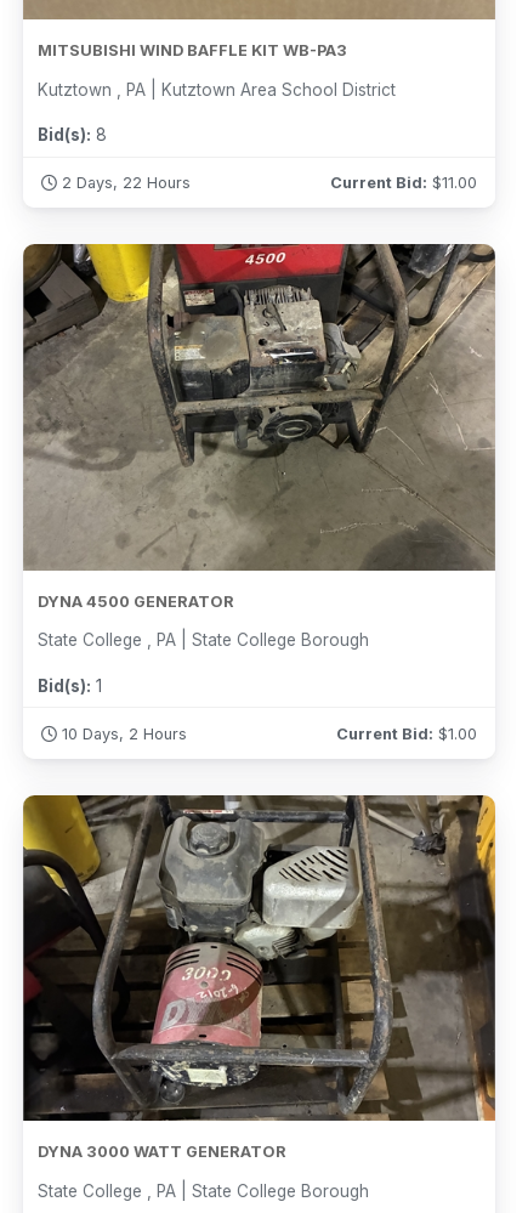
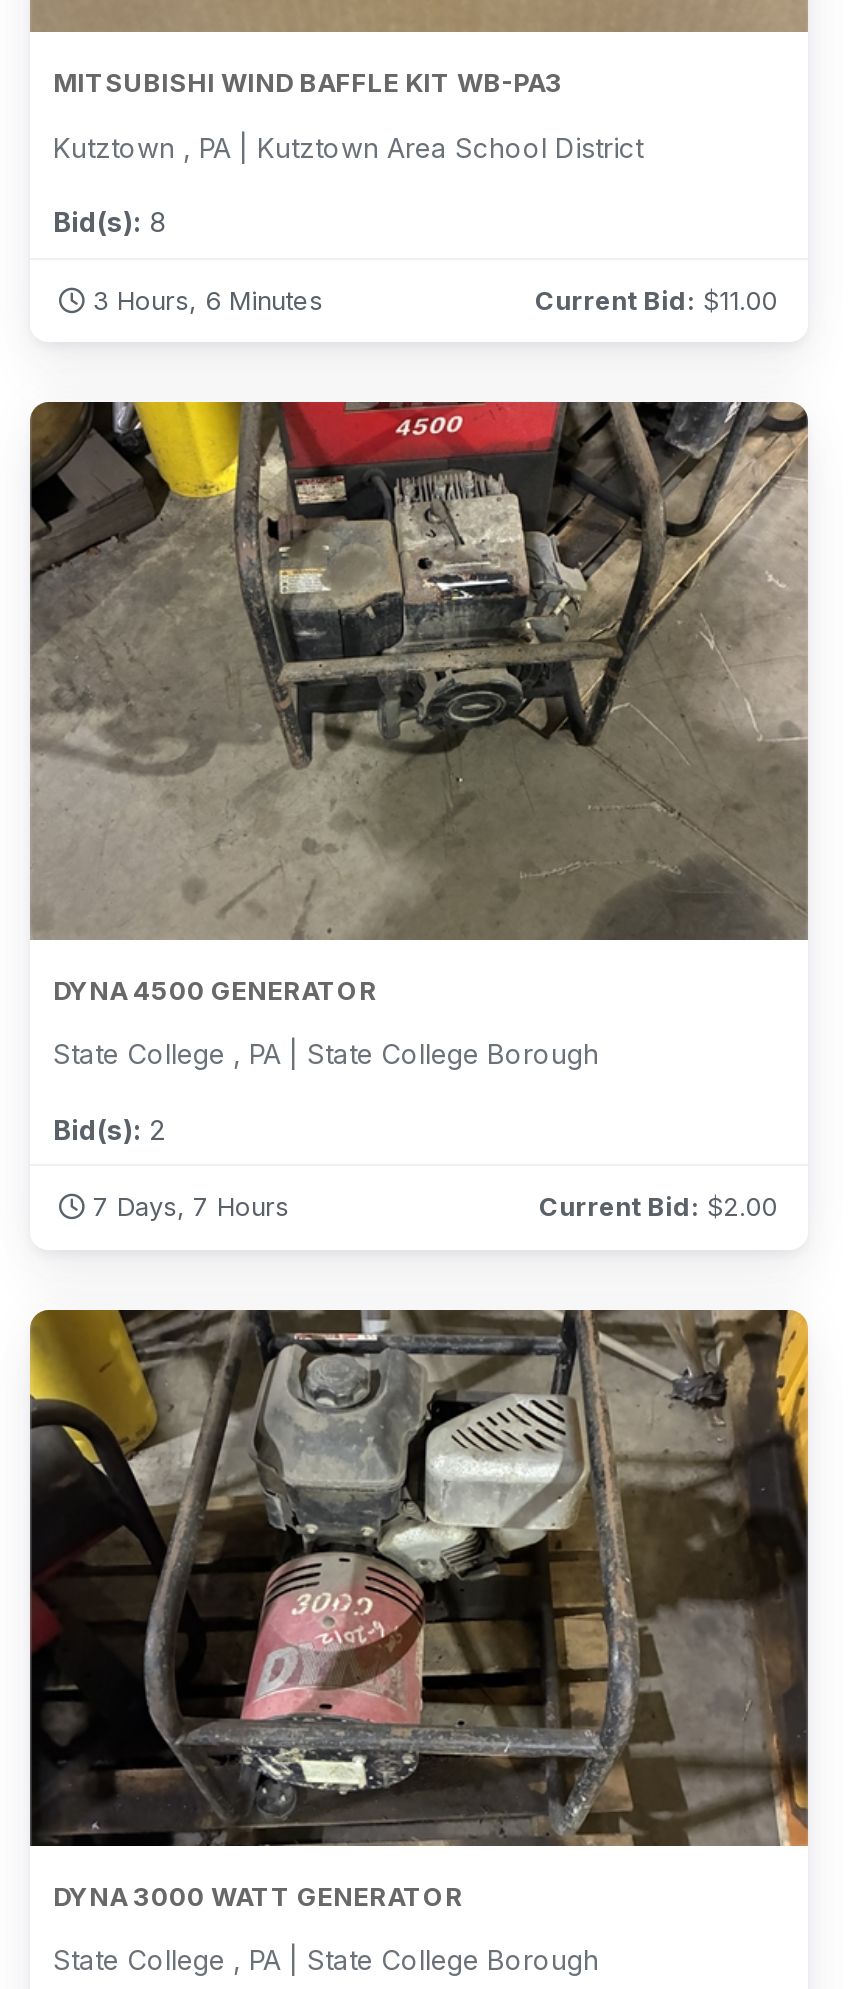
[61,174,190,192] 2 Days, 22 Hours -> [93,286,323,316] 3 Hours, 6 Minutes
[37,676,101,696] Bid(s): 1 -> [53,1114,165,1146] Bid(s): 2
[61,724,186,742] 10 Days, 2 Hours -> [93,1193,289,1223] 7 Days, 7 Hours
[336,724,476,742] Current Bid: $1.00 -> [539,1193,777,1223] Current Bid: $2.00

